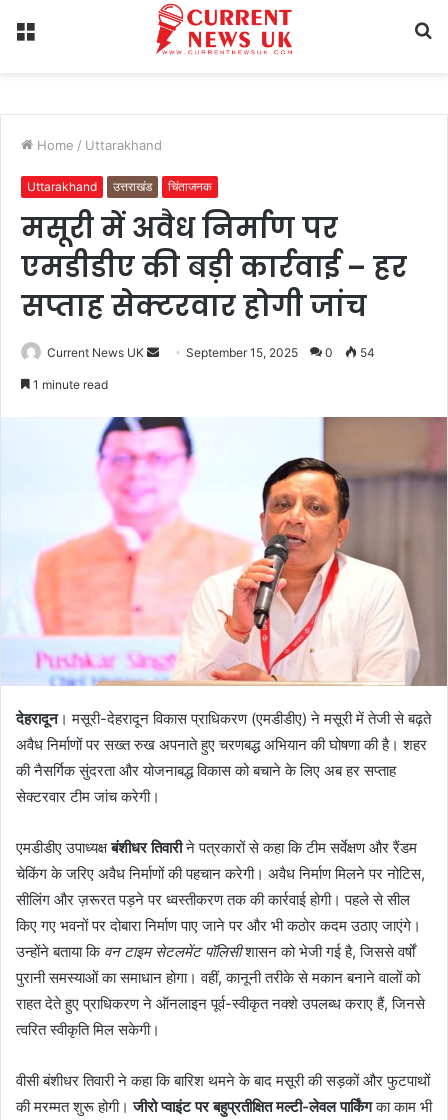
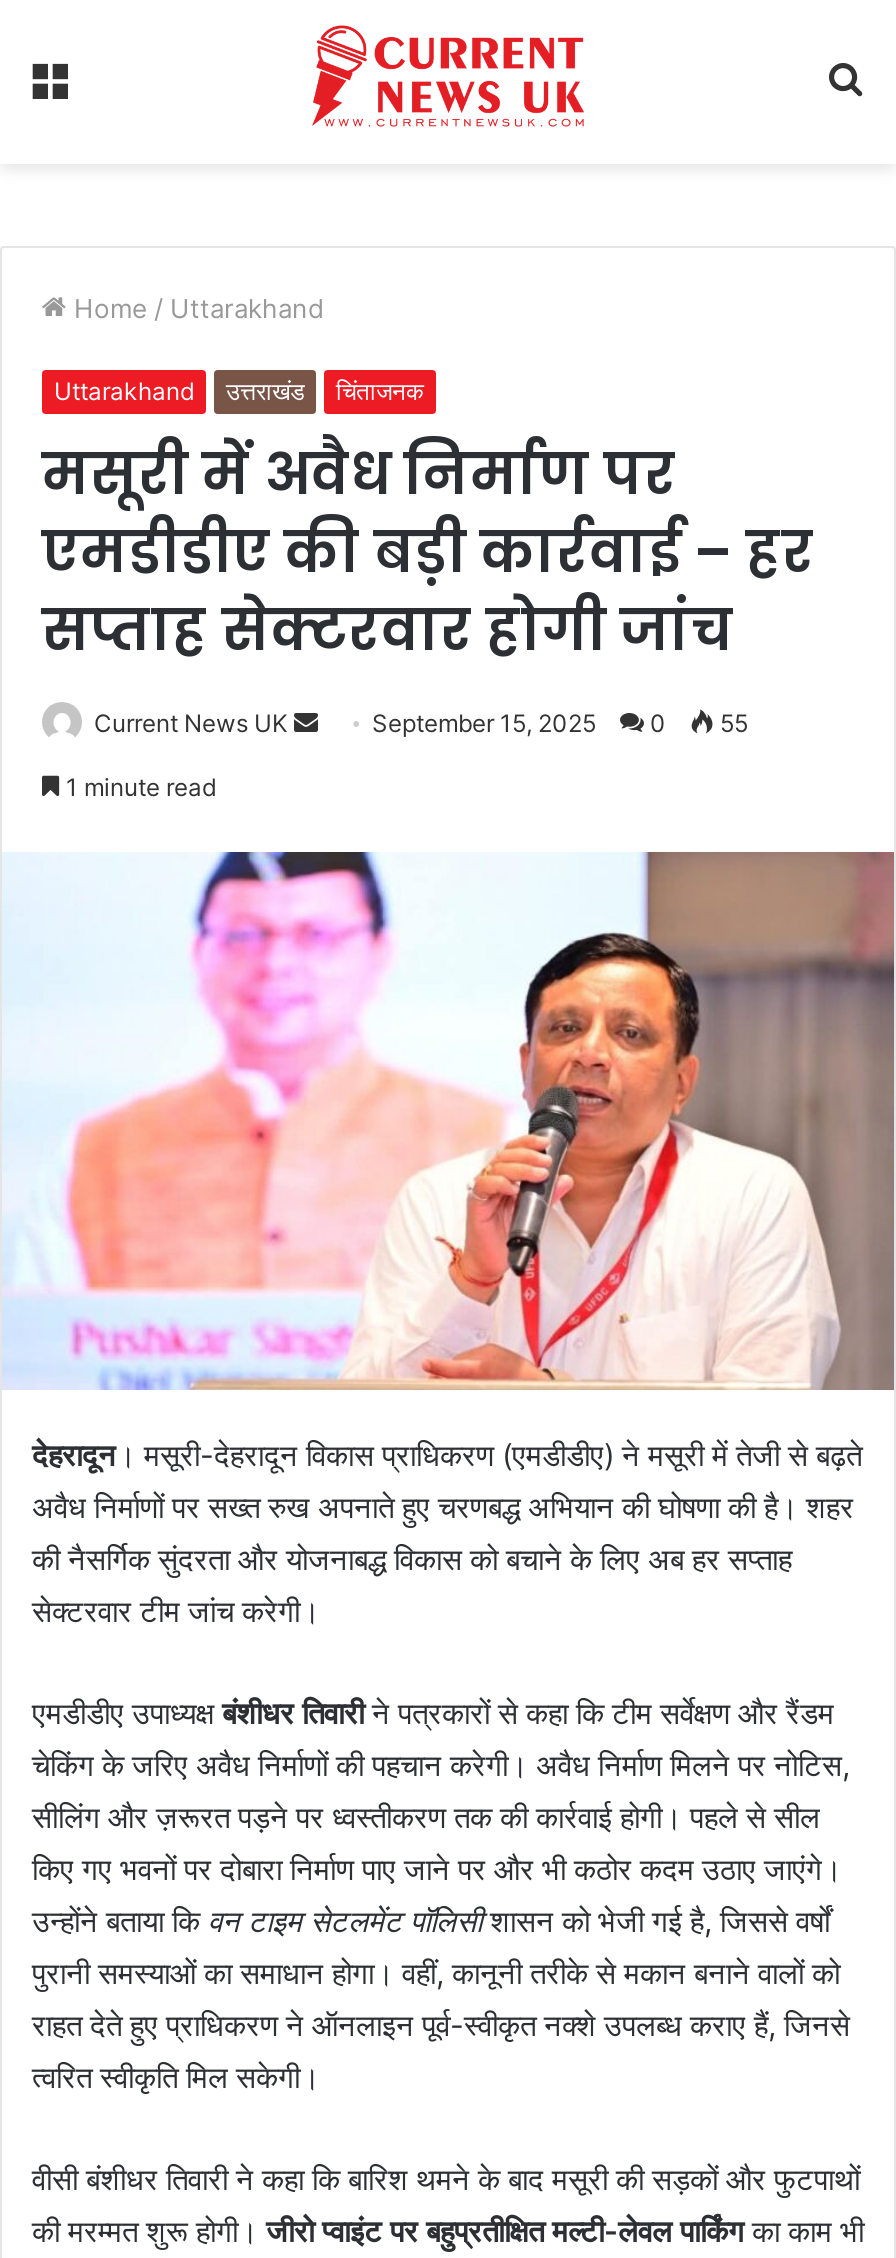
[357,345,375,360] 54 -> [714,709,748,739] 55

